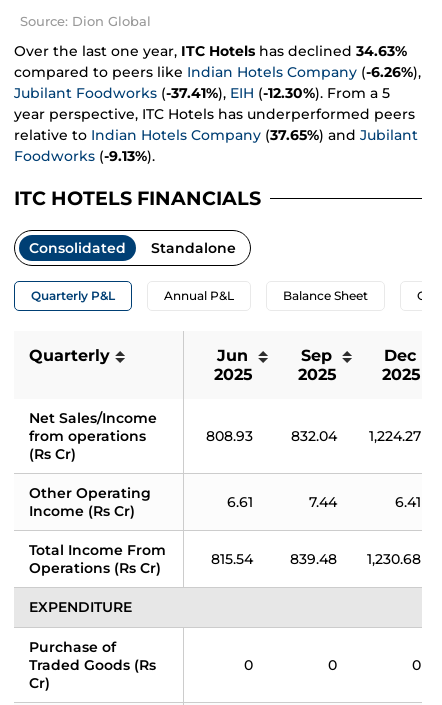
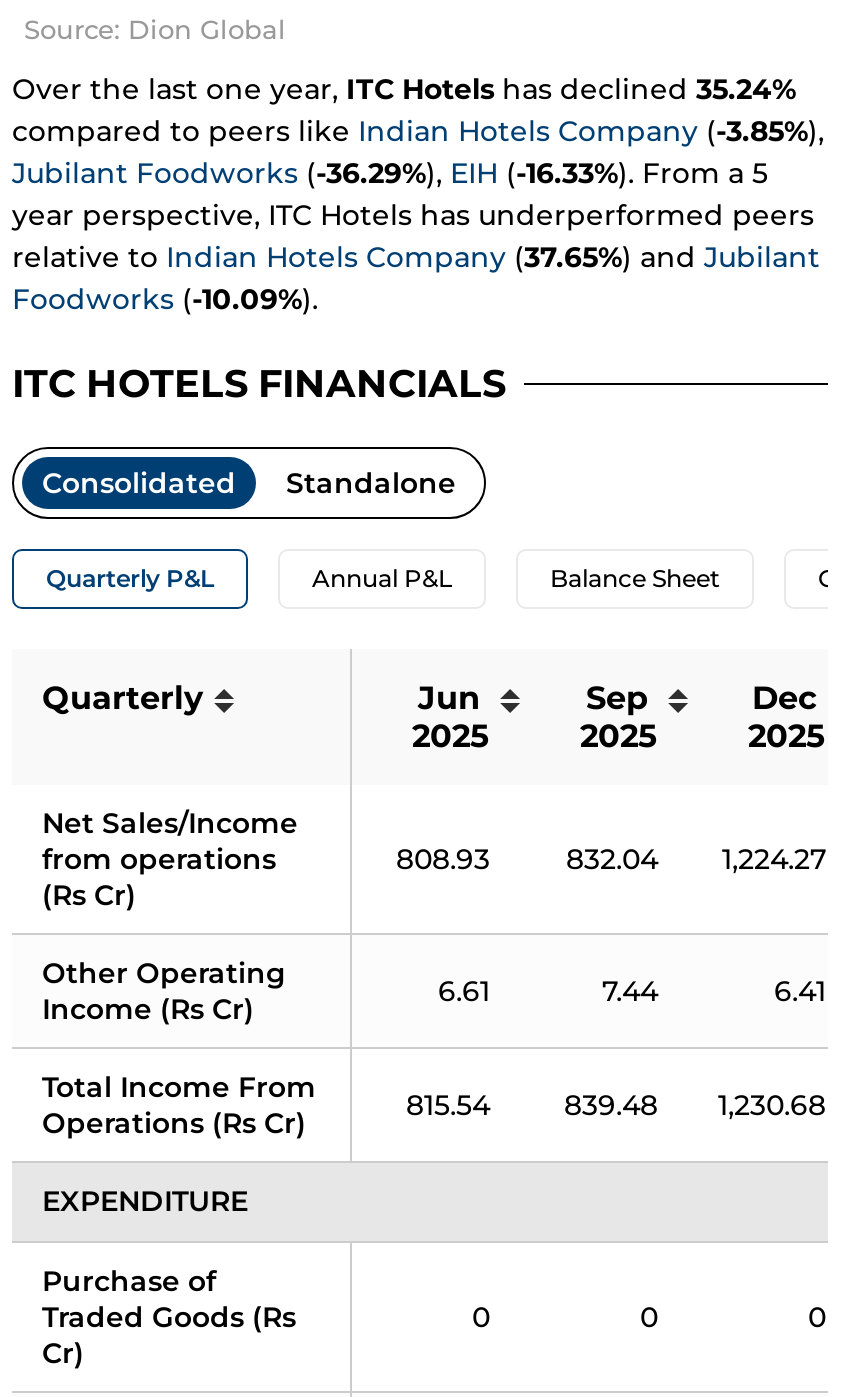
[14,42,407,60] Over the last one year, ITC Hotels has declined 34.63% -> [12,71,796,107] Over the last one year, ITC Hotels has declined 35.24%
[14,63,421,81] compared to peers like Indian Hotels Company (-6.26%), -> [12,113,824,149] compared to peers like Indian Hotels Company (-3.85%),
[14,84,390,102] Jubilant Foodworks (-37.41%), EIH (-12.30%). From a 5 -> [12,155,768,191] Jubilant Foodworks (-36.29%), EIH (-16.33%). From a 5
[14,147,155,165] Foodworks (-9.13%). -> [12,281,318,317] Foodworks (-10.09%).

